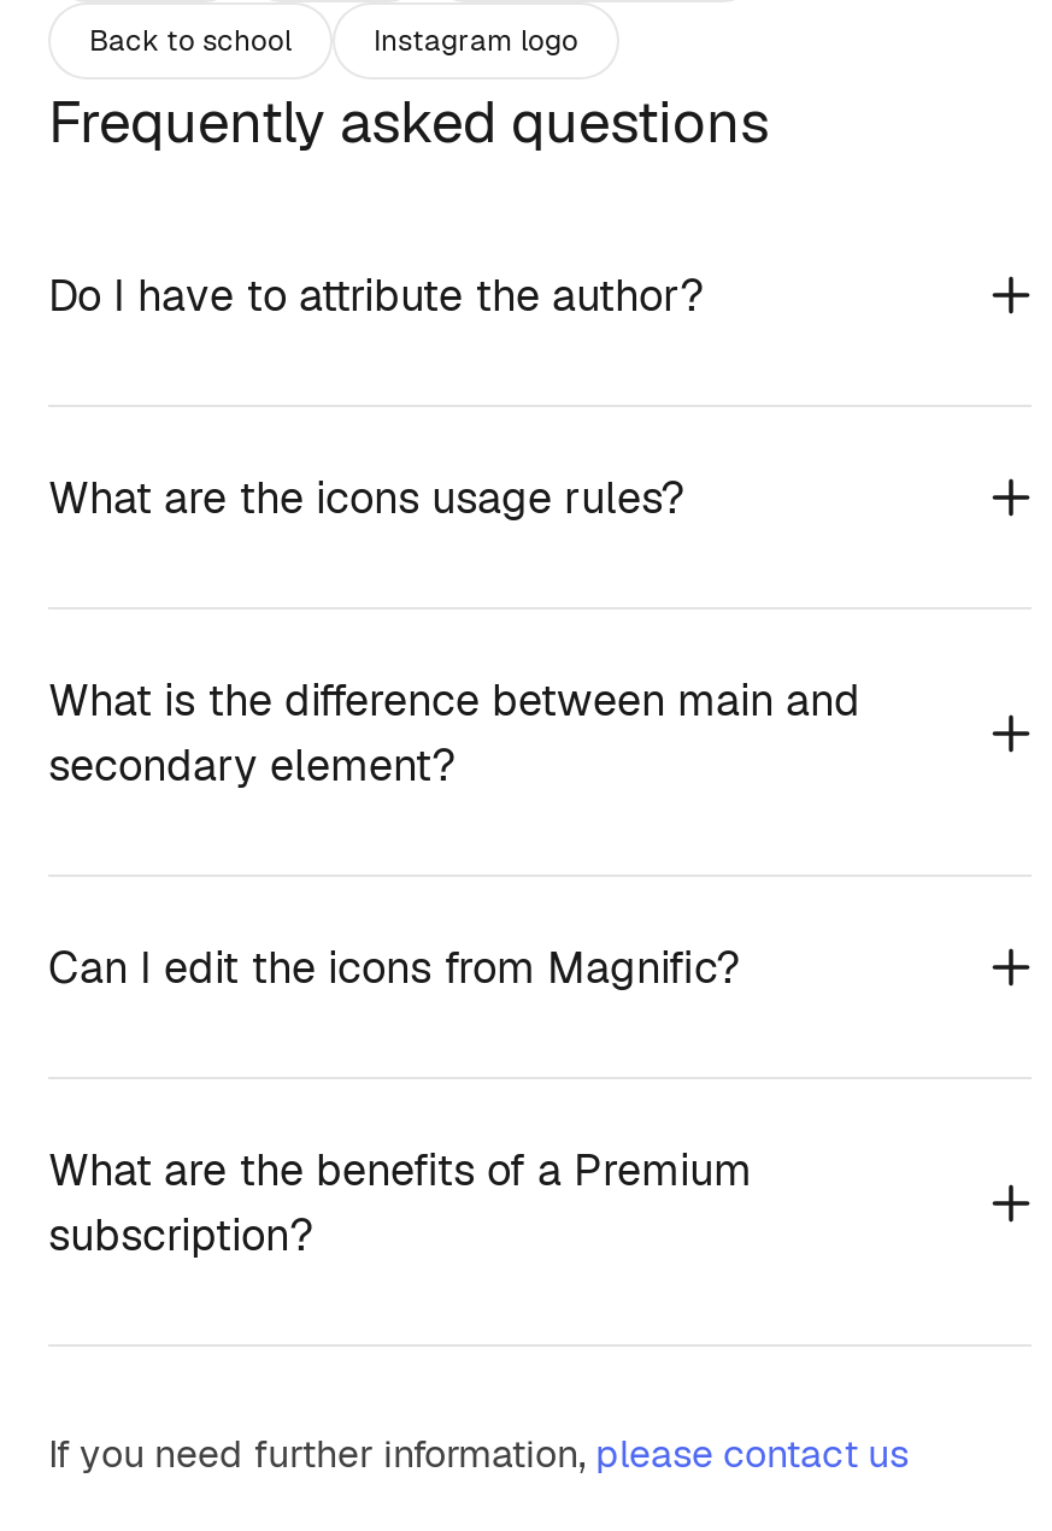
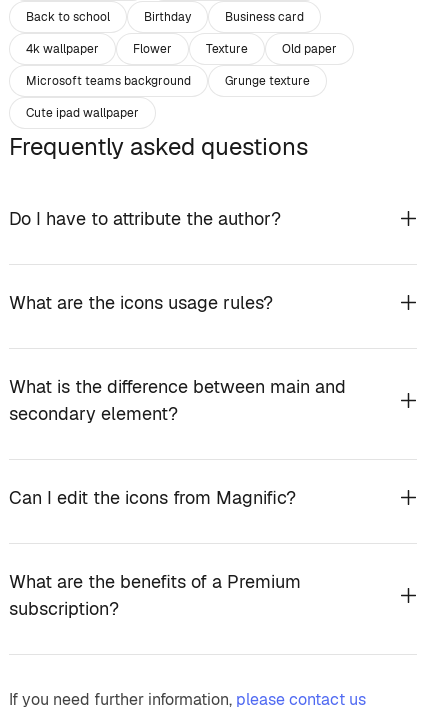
[374,20,578,59] Instagram logo -> [26,8,337,120] Birthday | Business card | 4k wallpaper | Flower | Texture | Old paper | Microsoft teams background | Grunge texture | Cute ipad wallpaper

